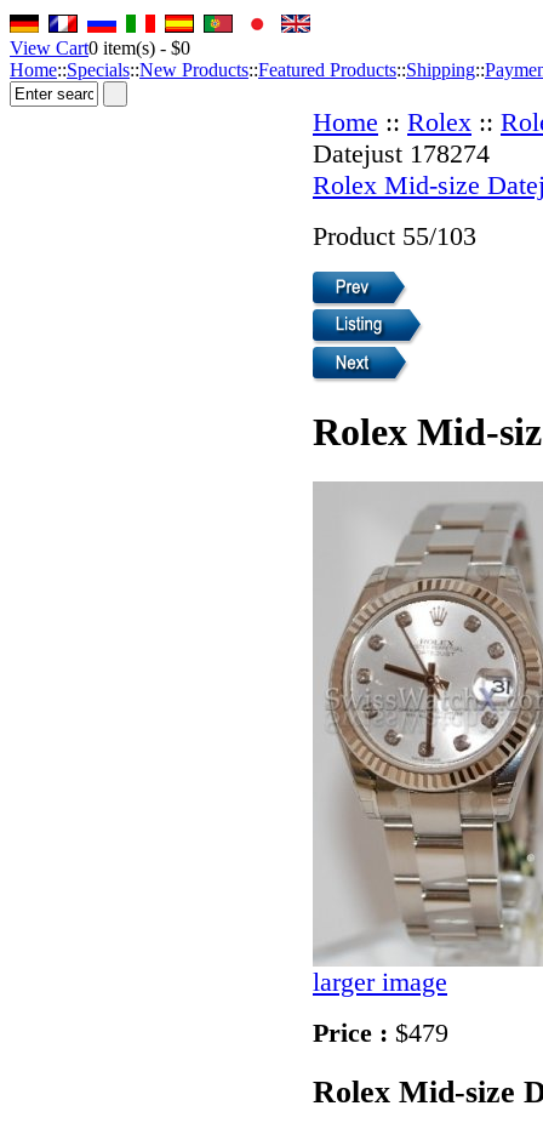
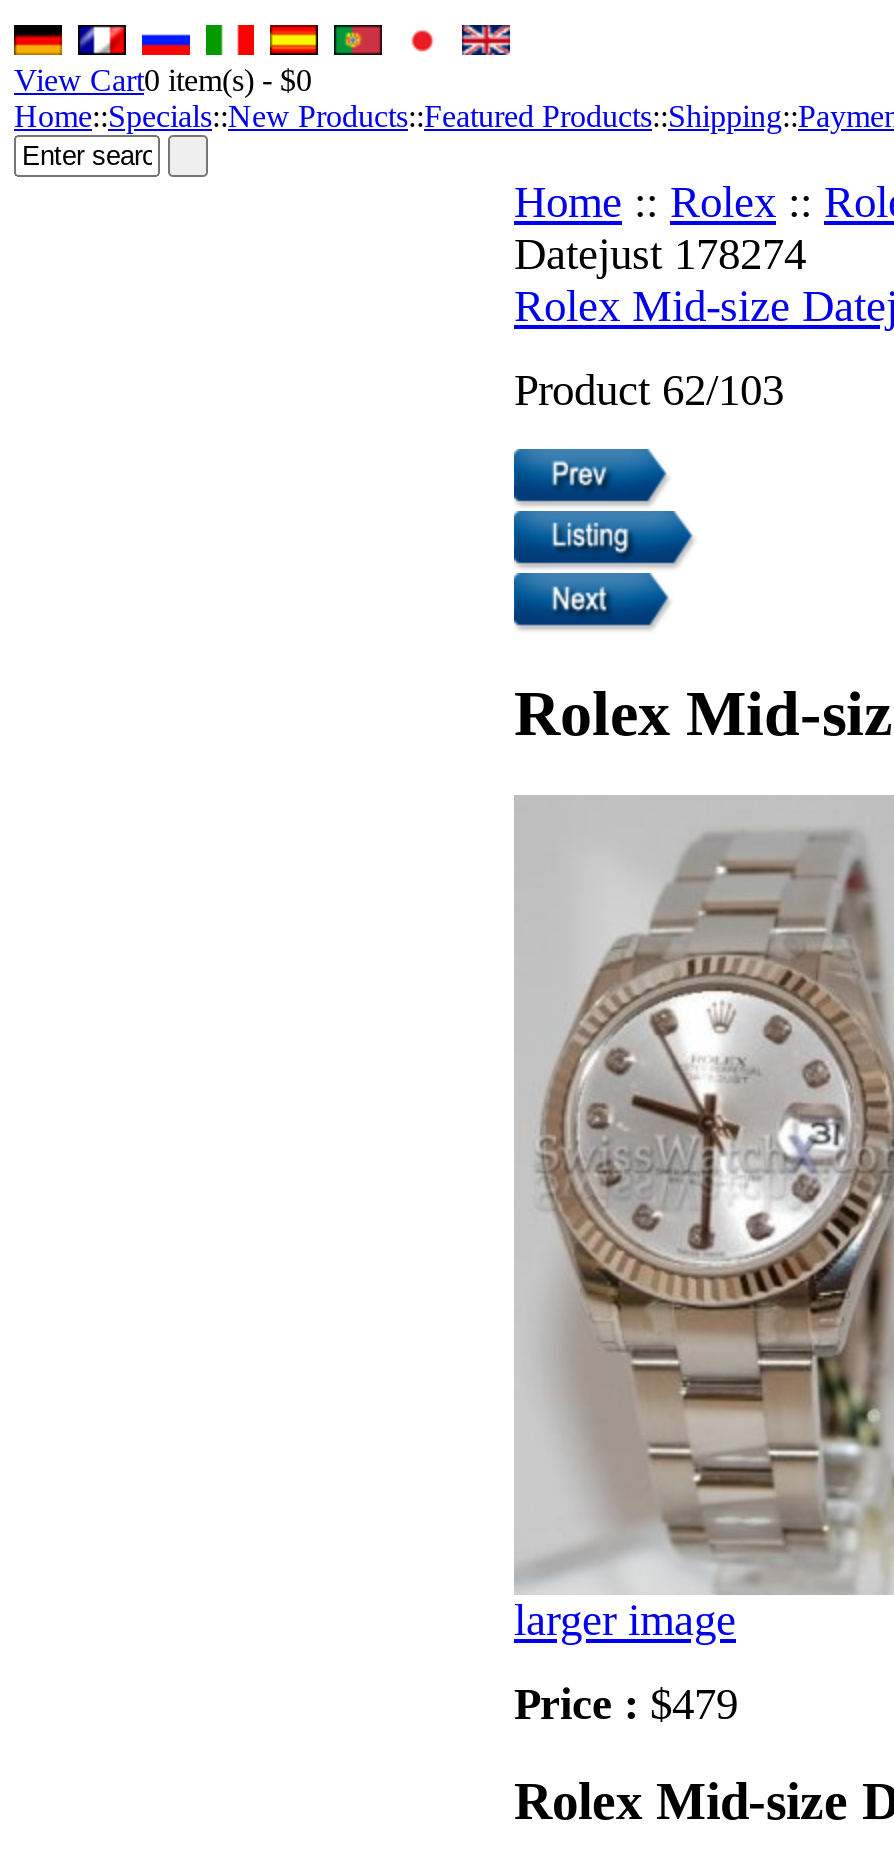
[313,221,476,251] Product 55/103 -> [514,365,784,415] Product 62/103

